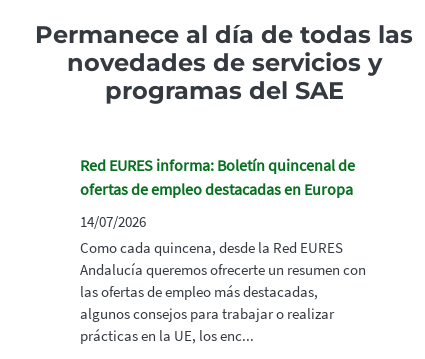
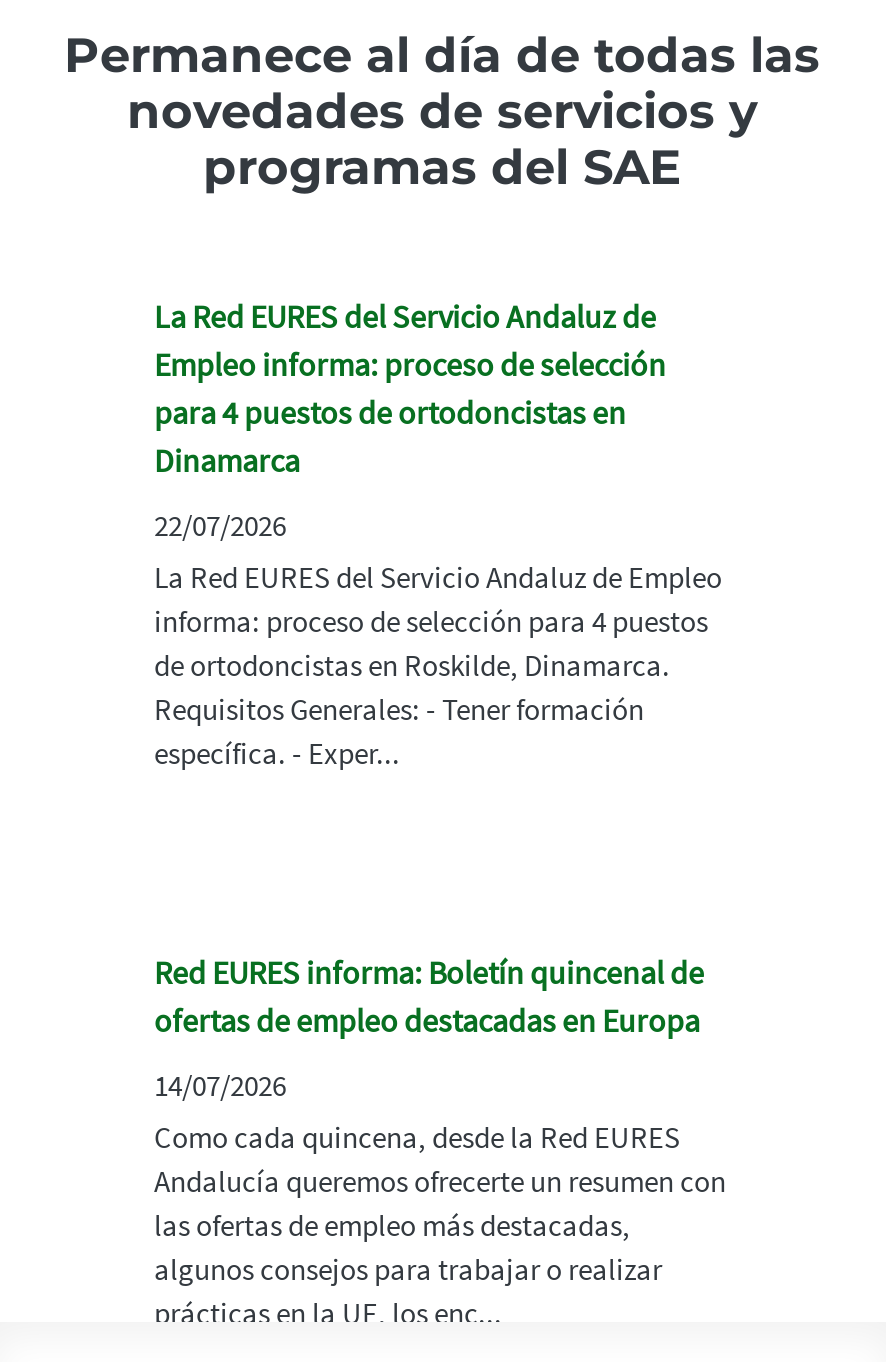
none -> [154,296,722,772] La Red EURES del Servicio Andaluz de | Empleo informa: proceso de selección | para 4 puestos de ortodoncistas en | Dinamarca | 22/07/2026 | La Red EURES del Servicio Andaluz de Empleo | informa: proceso de selección para 4 puestos | de ortodoncistas en Roskilde, Dinamarca. | Requisitos Generales: - Tener formación | específica. - Exper...

